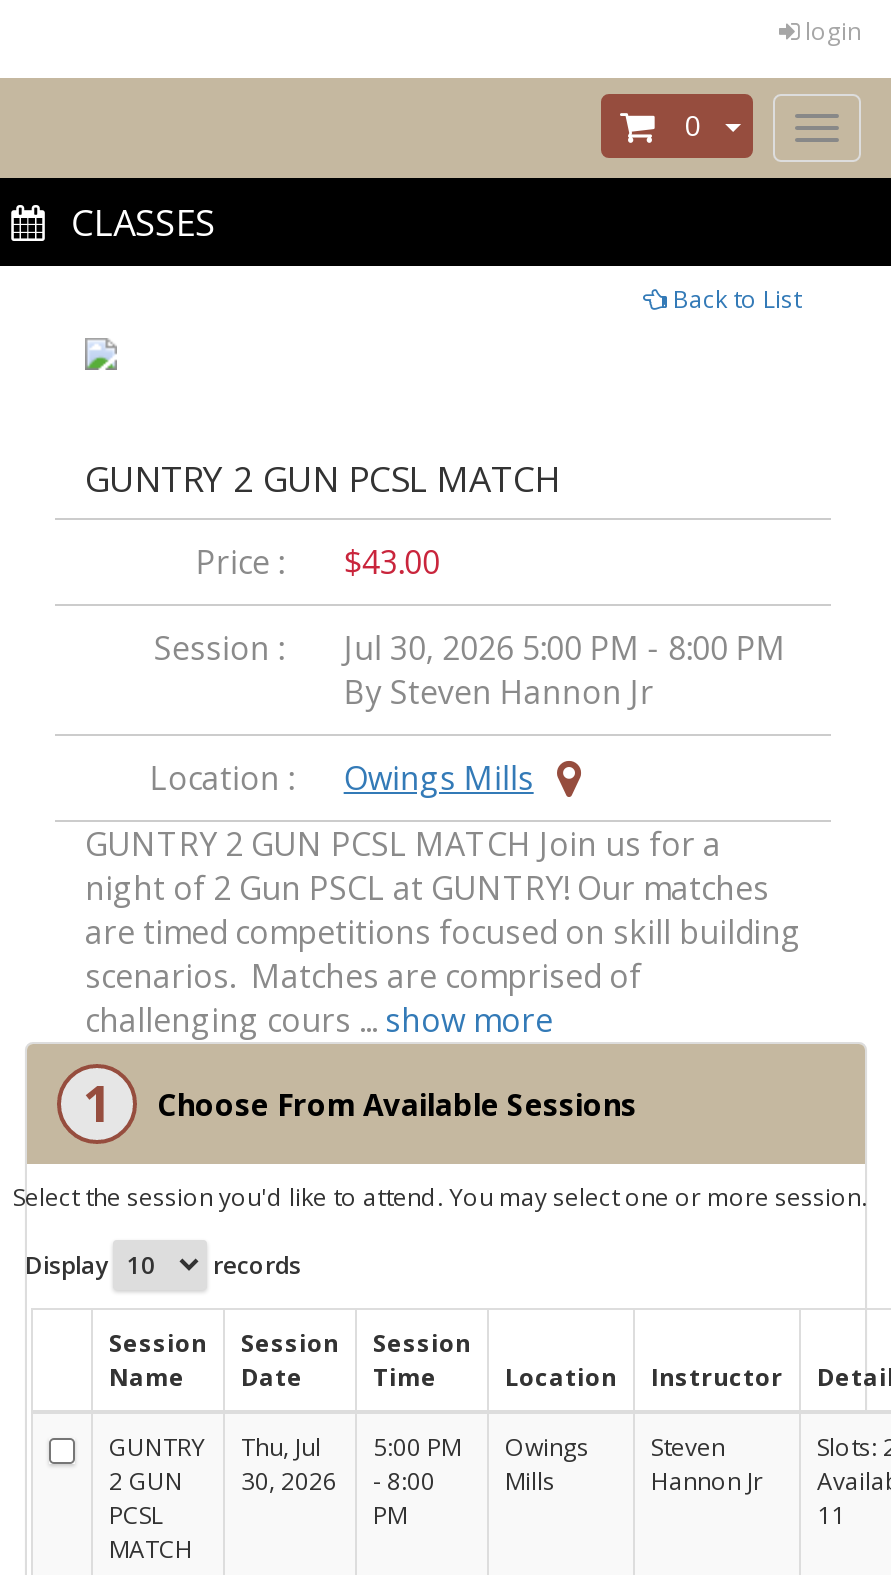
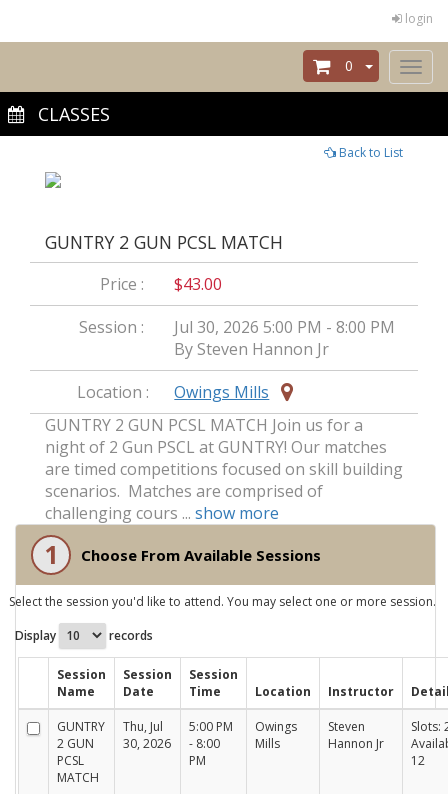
[817,1498,845,1532] 11 -> [411,752,425,769] 12

